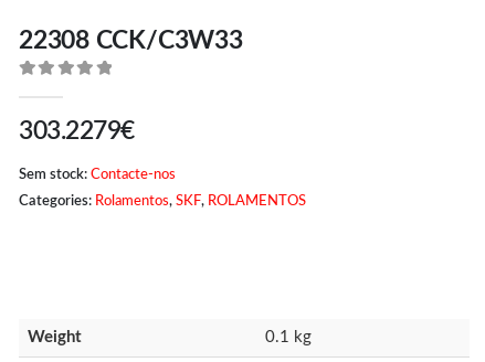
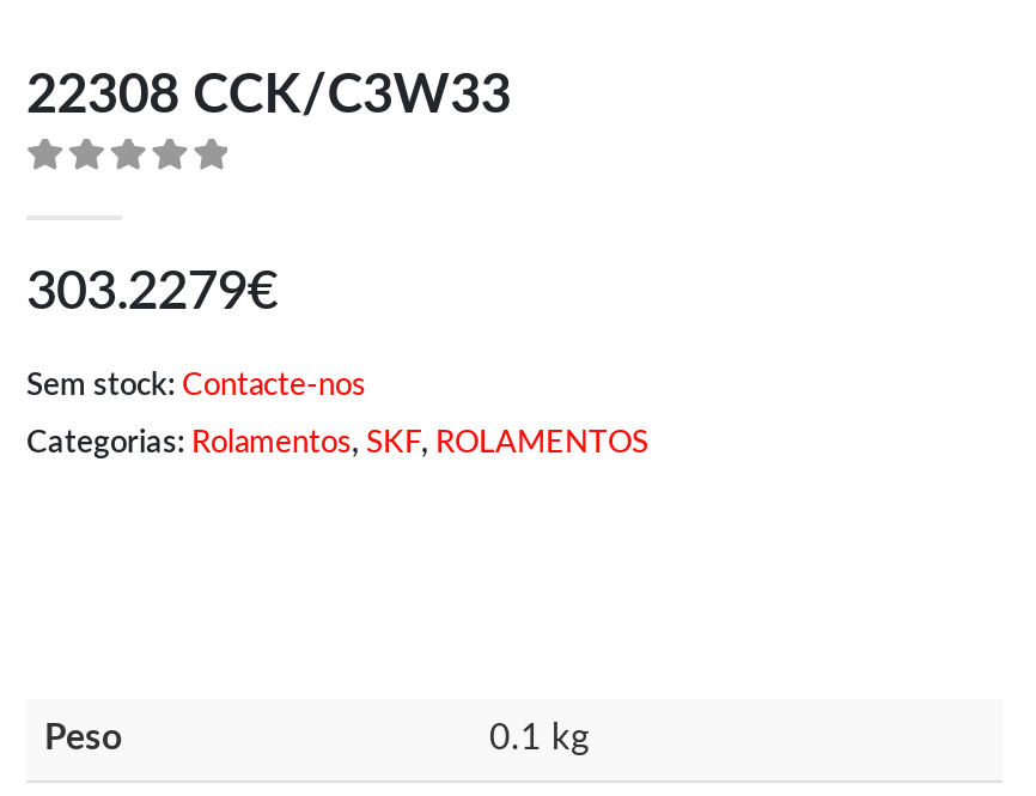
[19,194,306,208] Categories: Rolamentos, SKF, ROLAMENTOS -> [26,428,648,459] Categorias: Rolamentos, SKF, ROLAMENTOS
[27,328,81,345] Weight -> [44,719,123,755] Peso

